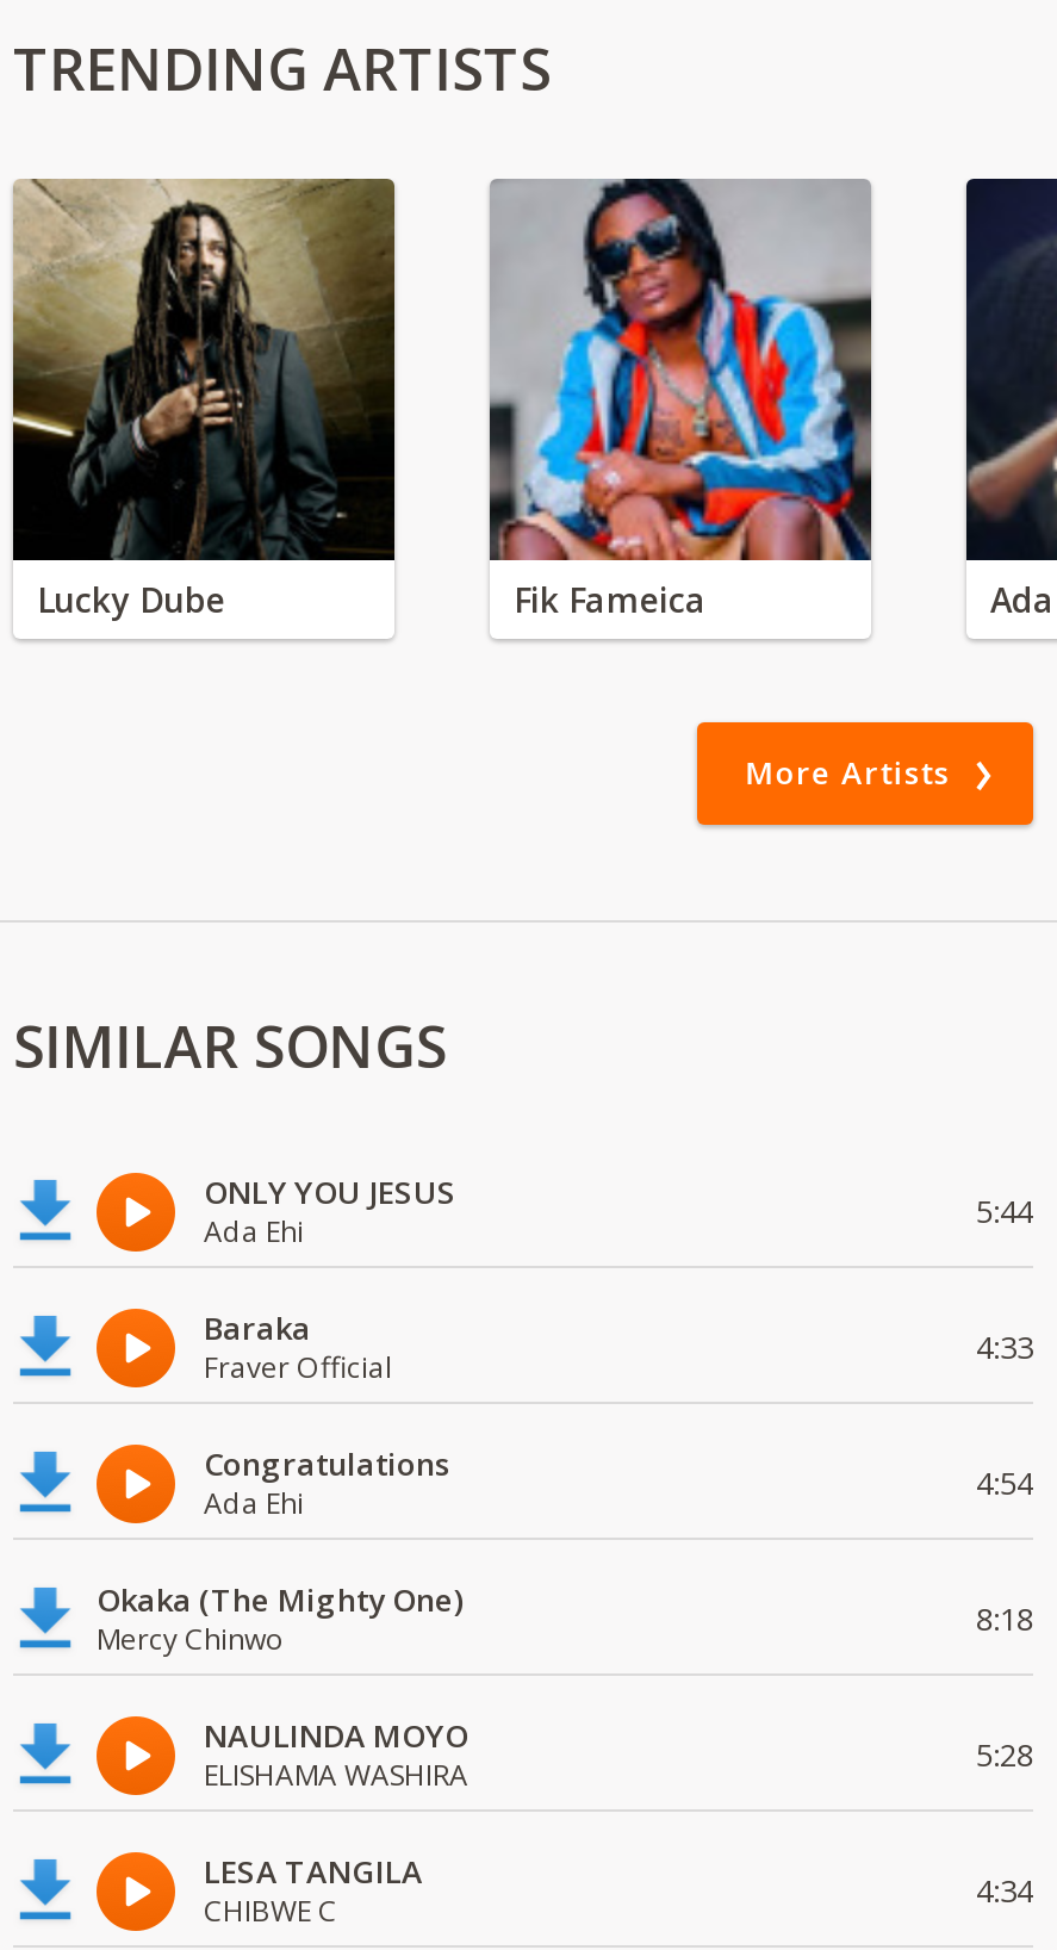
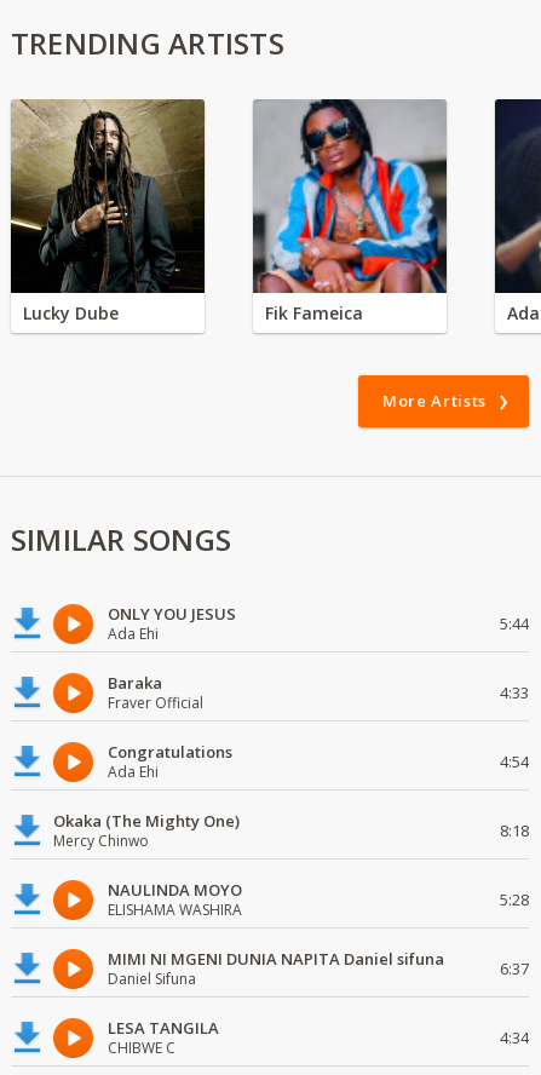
none -> [108,948,529,989] MIMI NI MGENI DUNIA NAPITA Daniel sifuna | Daniel Sifuna | 6:37

